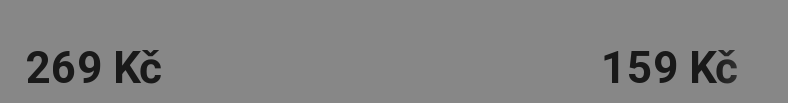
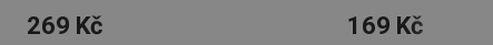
[601,43,737,93] 159 Kč -> [347,12,423,40] 169 Kč

